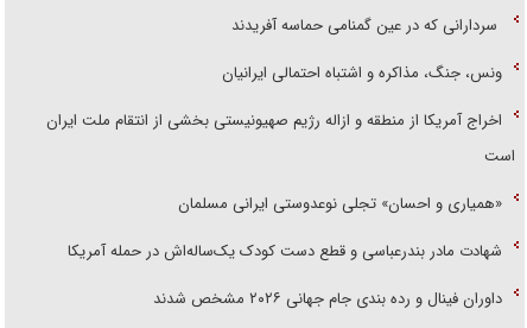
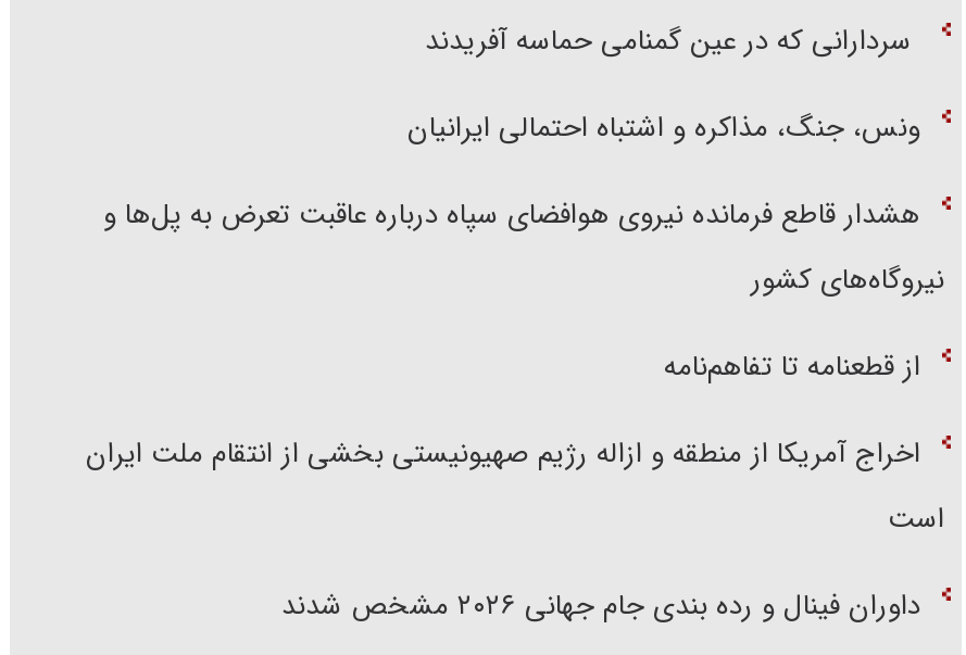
none -> [103,192,944,390] هشدار قاطع فرمانده نیروی هوافضای سپاه درباره عاقبت تعرض به پل‌ها و | نیروگاه‌های کشور | از قطعنامه تا تفاهم‌نامه
moved [46,108,515,169] -> [86,431,944,542]: اخراج آمریکا از منطقه و ازاله رژیم صهیونیستی بخشی از انتقام ملت ایران | است
[68,191,502,264] «همیاری و احسان» تجلی نوعدوستی ایرانی مسلمان | شهادت مادر بندرعباسی و قطع دست کودک یک‌ساله‌اش در حمله آمریکا -> none

